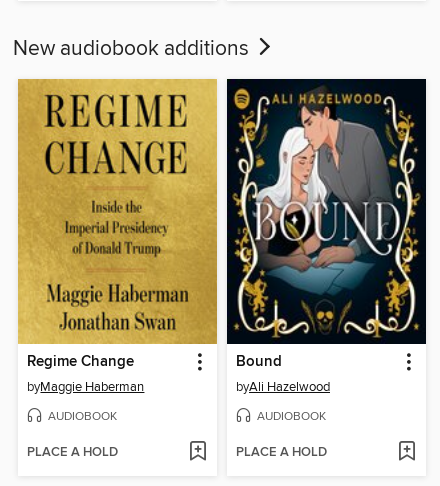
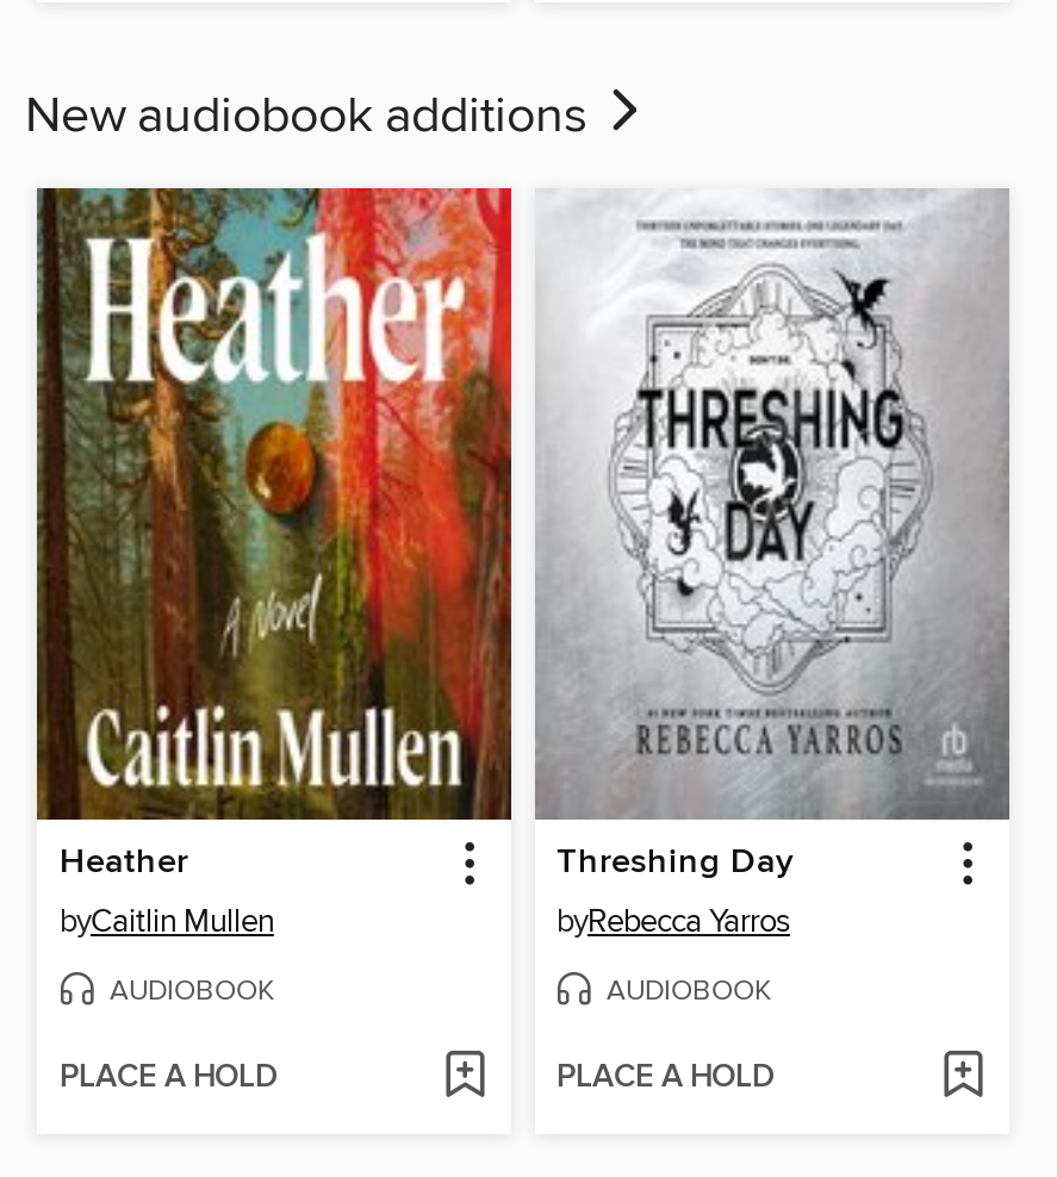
[17,78,218,395] [image] | Regime Change | byMaggie Haberman -> [35,186,514,940] [image] | Heather | byCaitlin Mullen
[226,78,426,395] [image] | Bound | byAli Hazelwood -> [535,188,1012,940] [image] | Threshing Day | byRebecca Yarros

